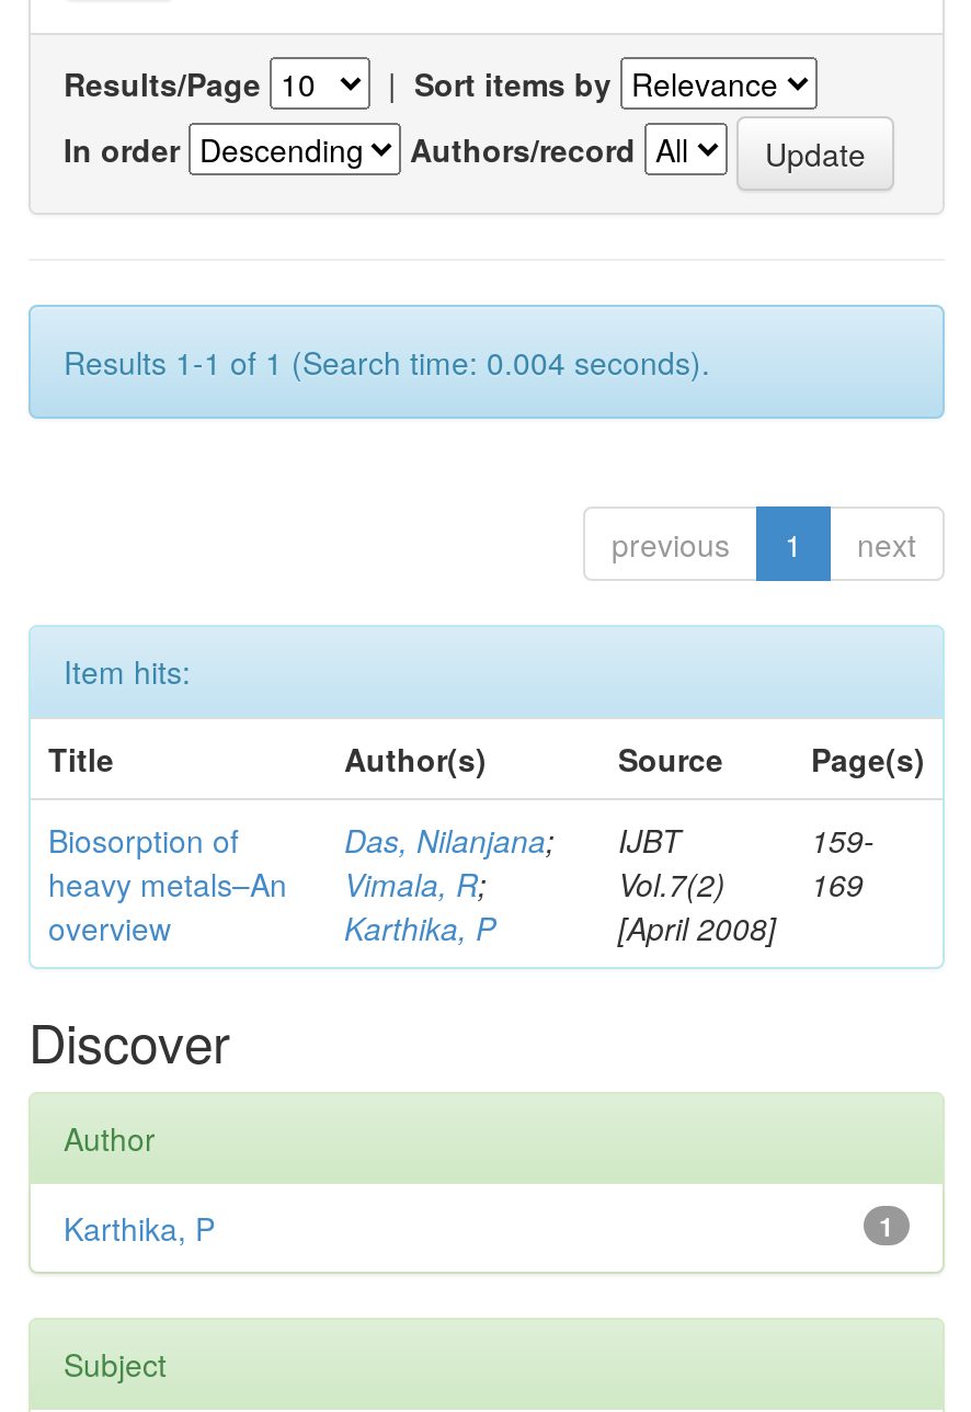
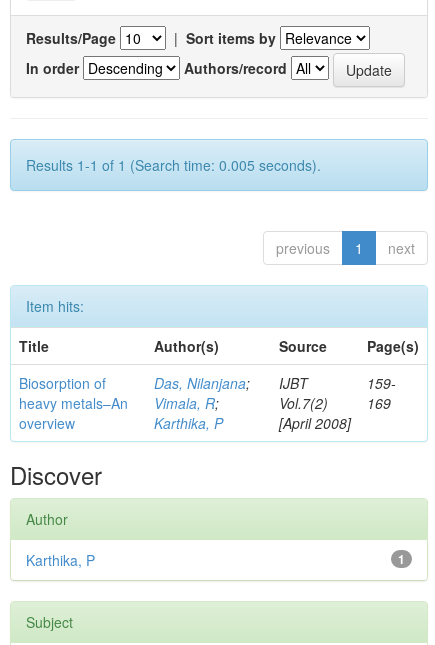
[64,340,710,384] Results 1-1 of 1 (Search time: 0.004 seconds). -> [26,155,321,175] Results 1-1 of 1 (Search time: 0.005 seconds).

